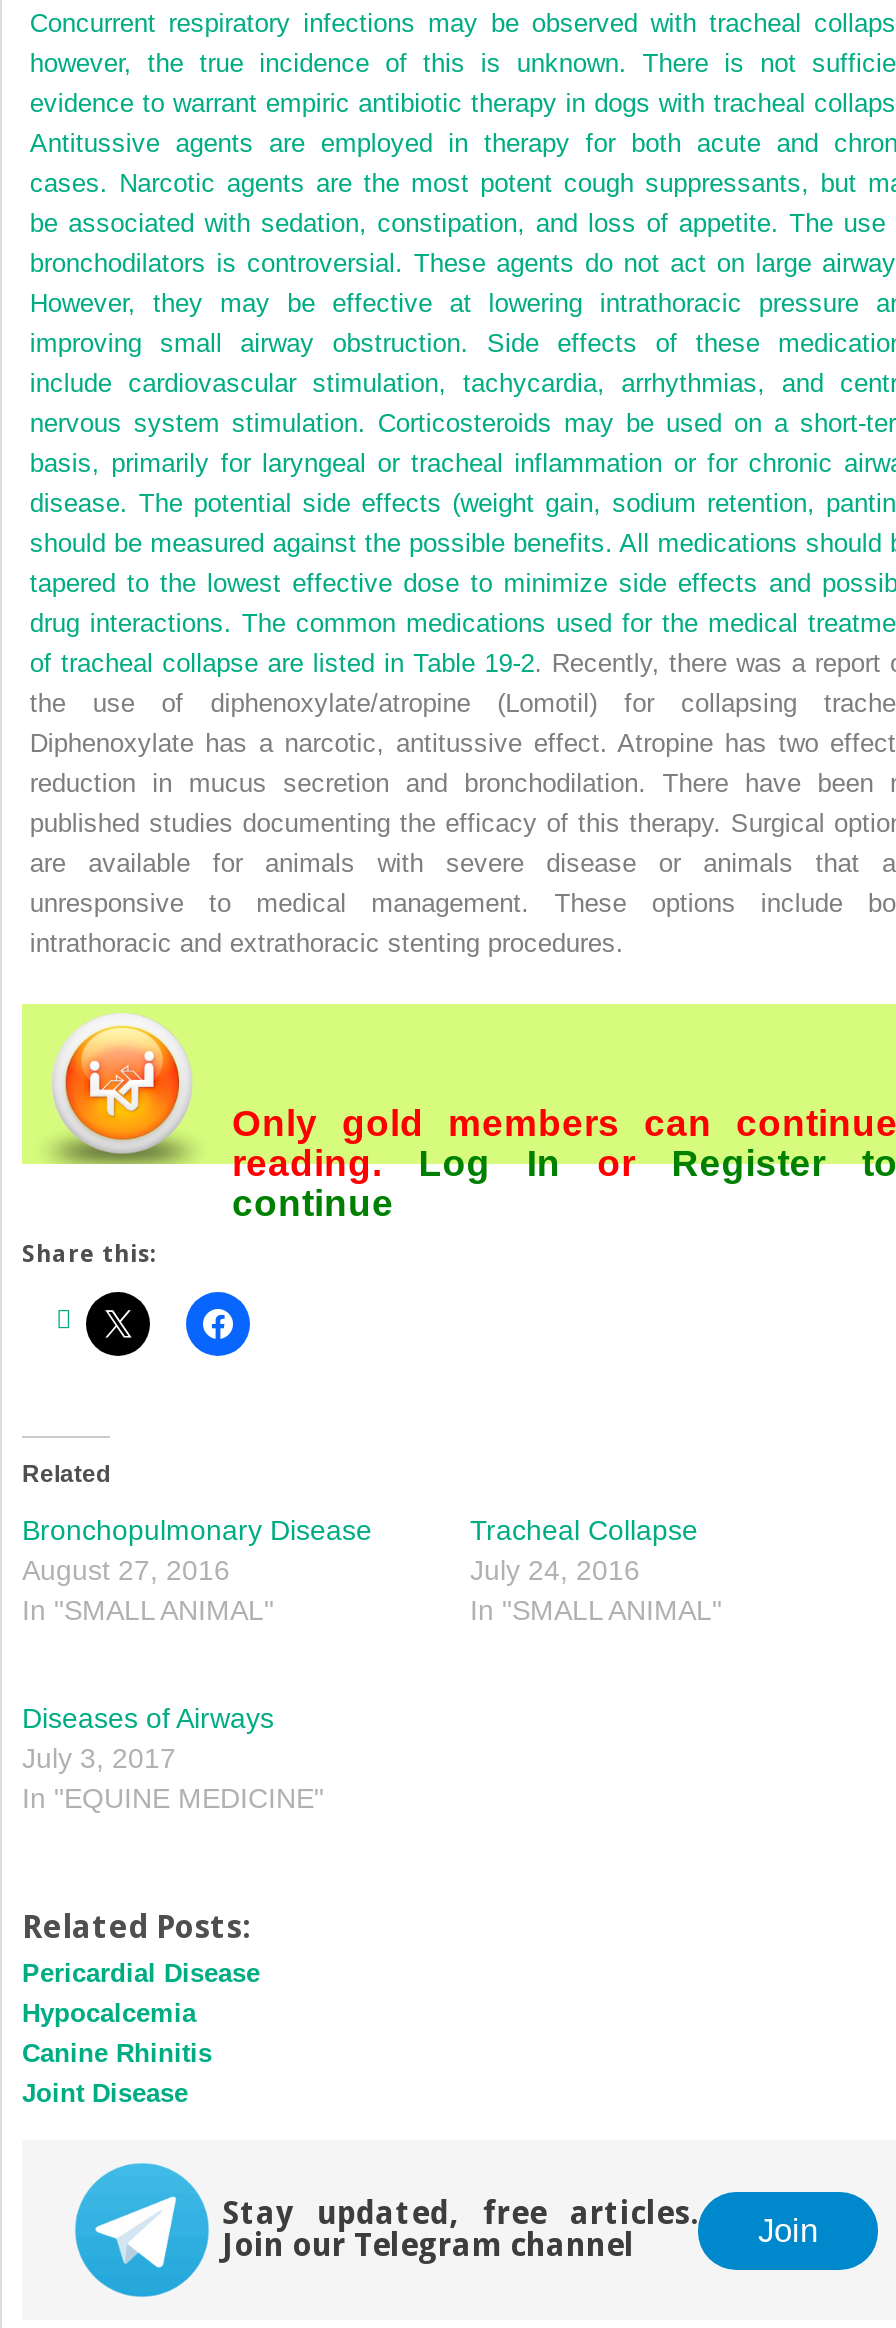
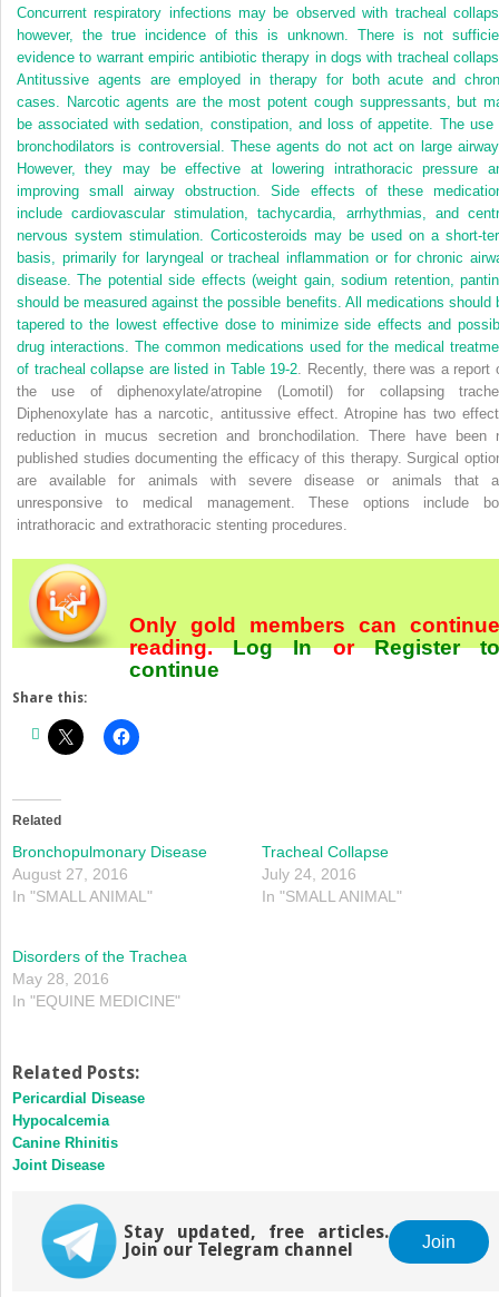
[22,1702,274,1774] Diseases of Airways | July 3, 2017 -> [12,948,187,988] Disorders of the Trachea | May 28, 2016

